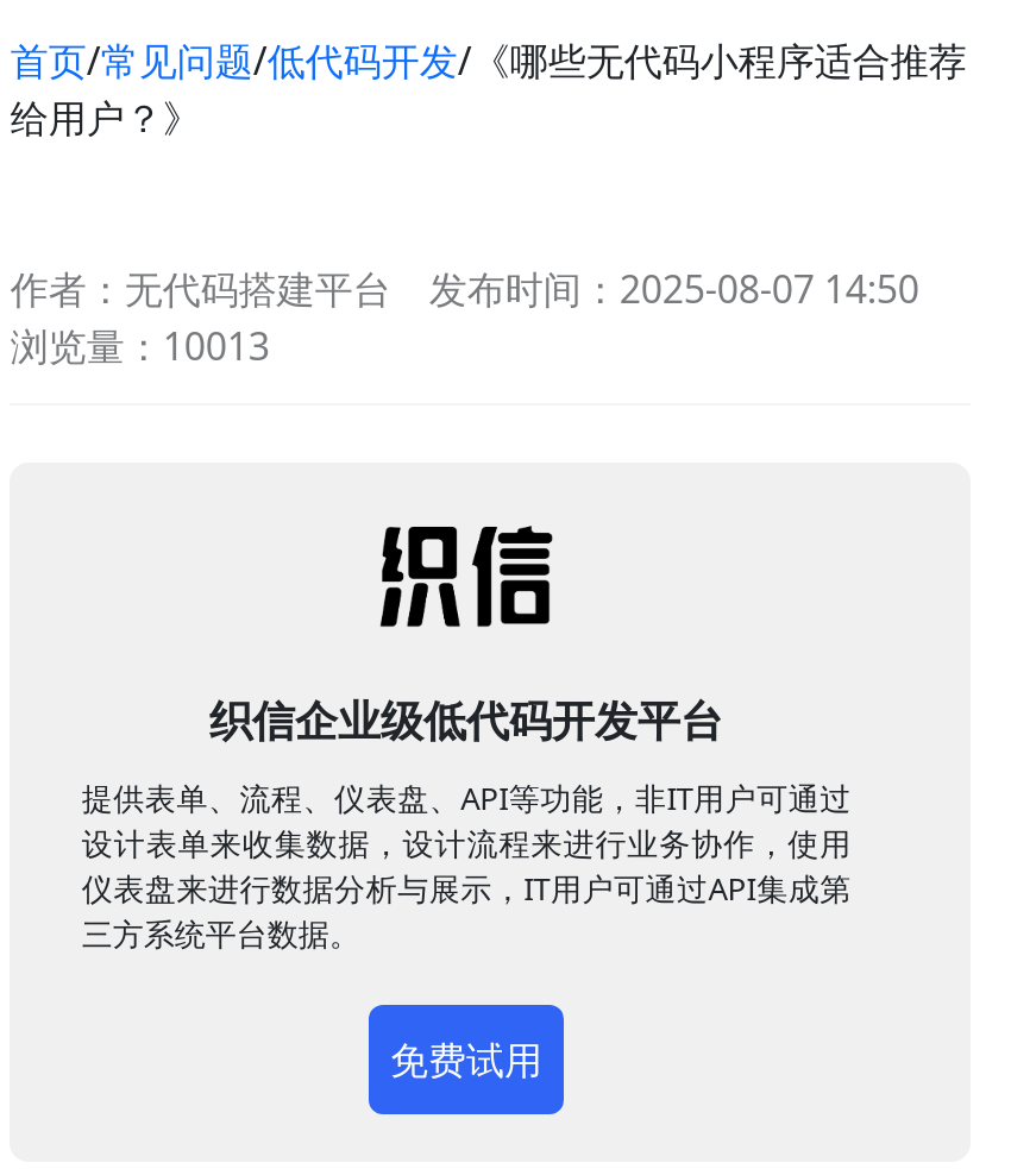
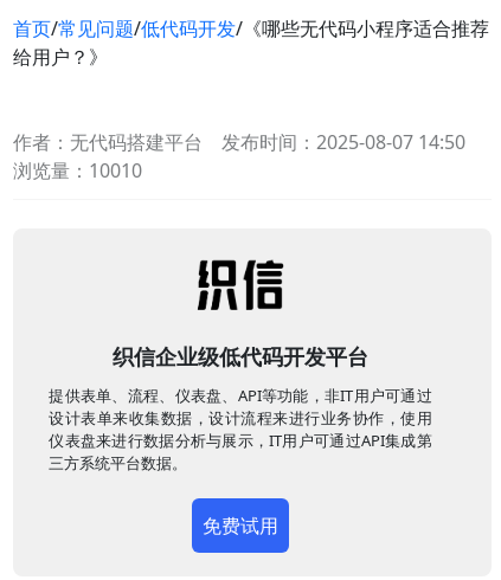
[10,319,270,372] 浏览量：10013 -> [14,157,143,183] 浏览量：10010

